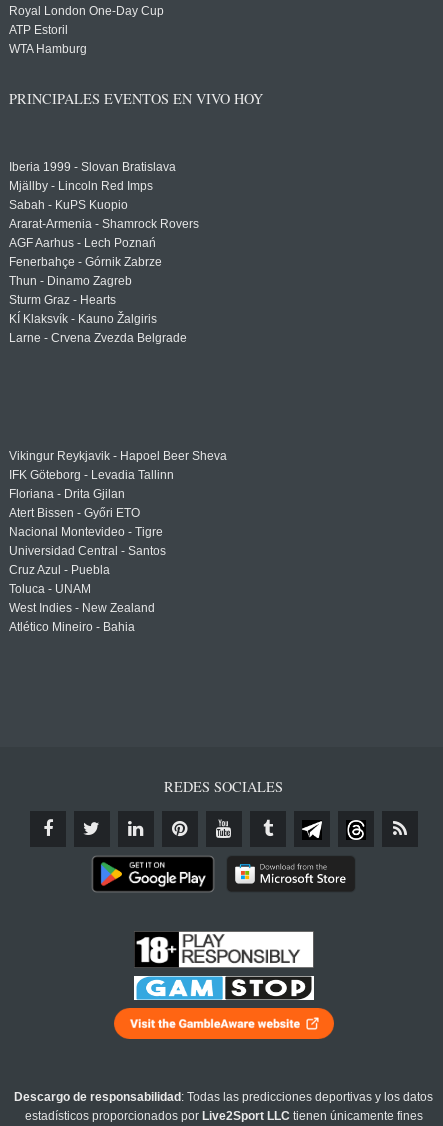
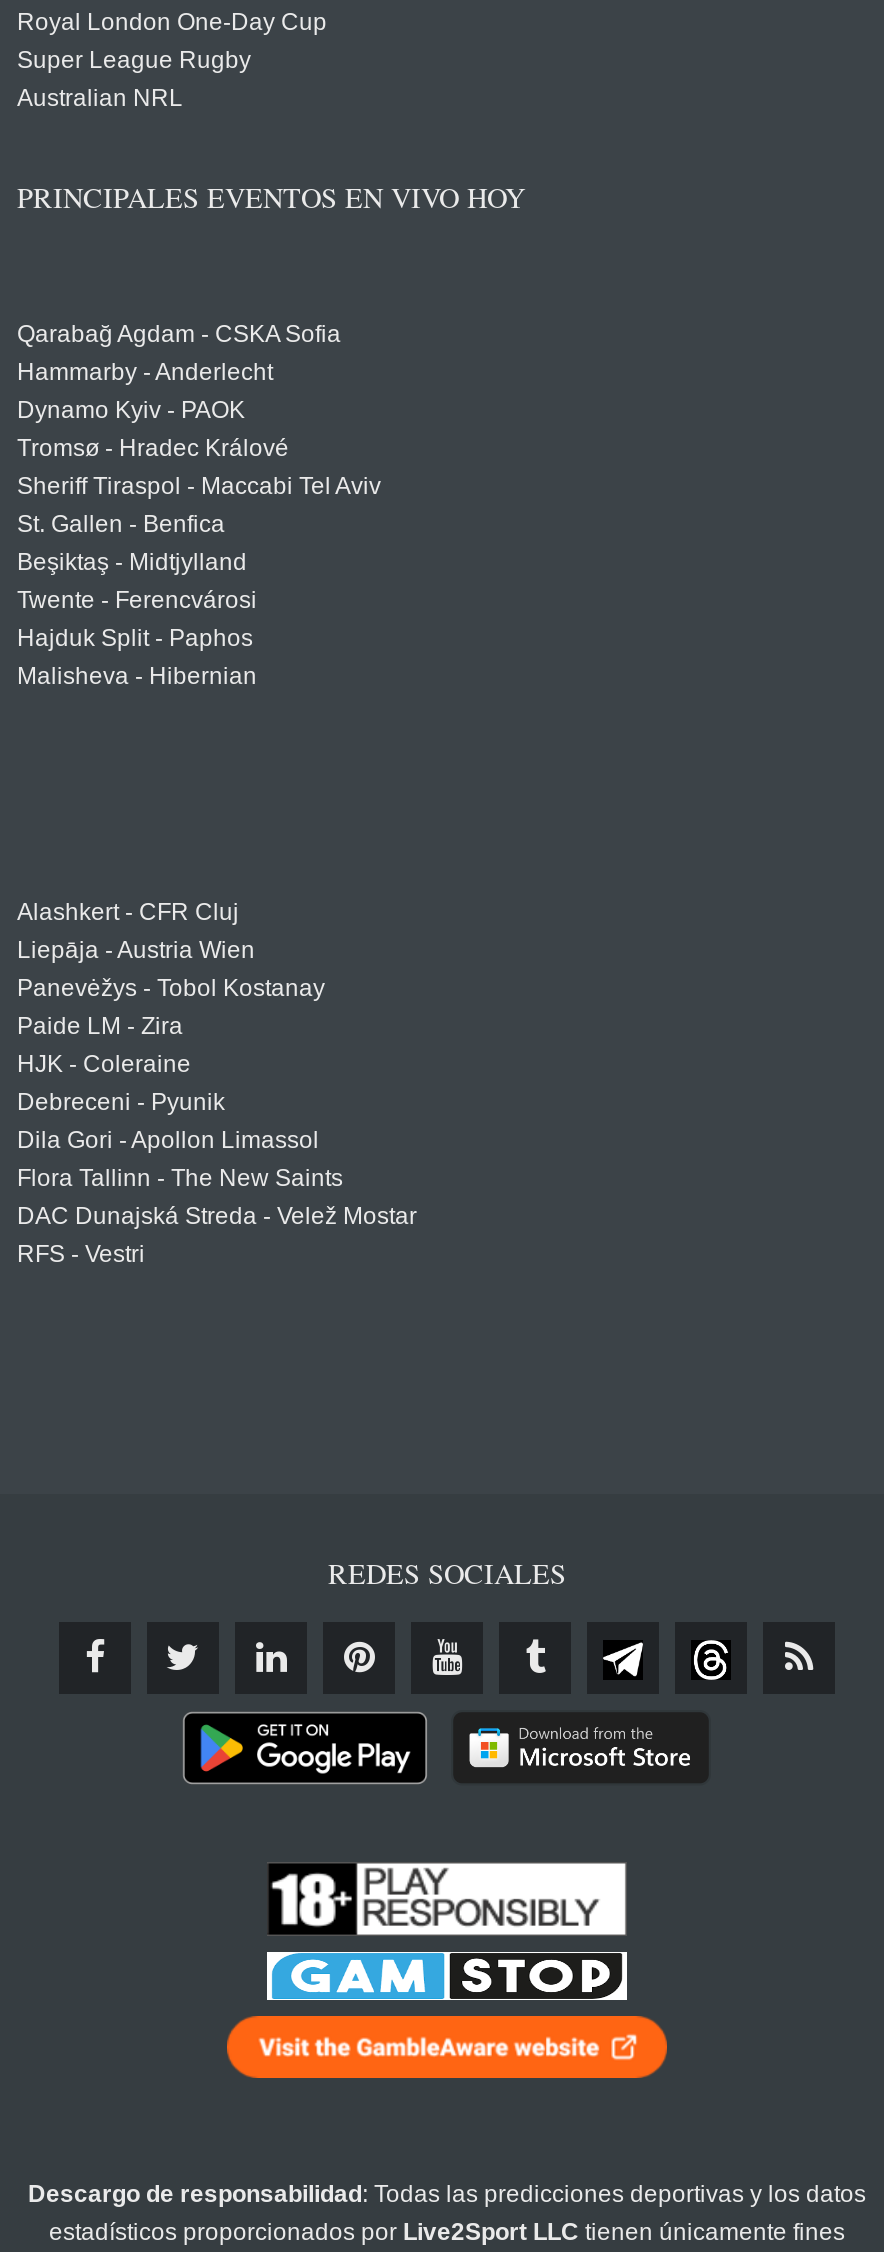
[9,23,87,56] ATP Estoril | WTA Hamburg -> [17,46,251,112] Super League Rugby | Australian NRL
[9,160,199,345] Iberia 1999 - Slovan Bratislava | Mjällby - Lincoln Red Imps | Sabah - KuPS Kuopio | Ararat-Armenia - Shamrock Rovers | AGF Aarhus - Lech Poznań | Fenerbahçe - Górnik Zabrze | Thun - Dinamo Zagreb | Sturm Graz - Hearts | KÍ Klaksvík - Kauno Žalgiris | Larne - Crvena Zvezda Belgrade -> [17,320,381,690] Qarabağ Agdam - CSKA Sofia | Hammarby - Anderlecht | Dynamo Kyiv - PAOK | Tromsø - Hradec Králové | Sheriff Tiraspol - Maccabi Tel Aviv | St. Gallen - Benfica | Beşiktaş - Midtjylland | Twente - Ferencvárosi | Hajduk Split - Paphos | Malisheva - Hibernian
[9,449,227,634] Vikingur Reykjavik - Hapoel Beer Sheva | IFK Göteborg - Levadia Tallinn | Floriana - Drita Gjilan | Atert Bissen - Győri ETO | Nacional Montevideo - Tigre | Universidad Central - Santos | Cruz Azul - Puebla | Toluca - UNAM | West Indies - New Zealand | Atlético Mineiro - Bahia -> [17,898,417,1268] Alashkert - CFR Cluj | Liepāja - Austria Wien | Panevėžys - Tobol Kostanay | Paide LM - Zira | HJK - Coleraine | Debreceni - Pyunik | Dila Gori - Apollon Limassol | Flora Tallinn - The New Saints | DAC Dunajská Streda - Velež Mostar | RFS - Vestri

